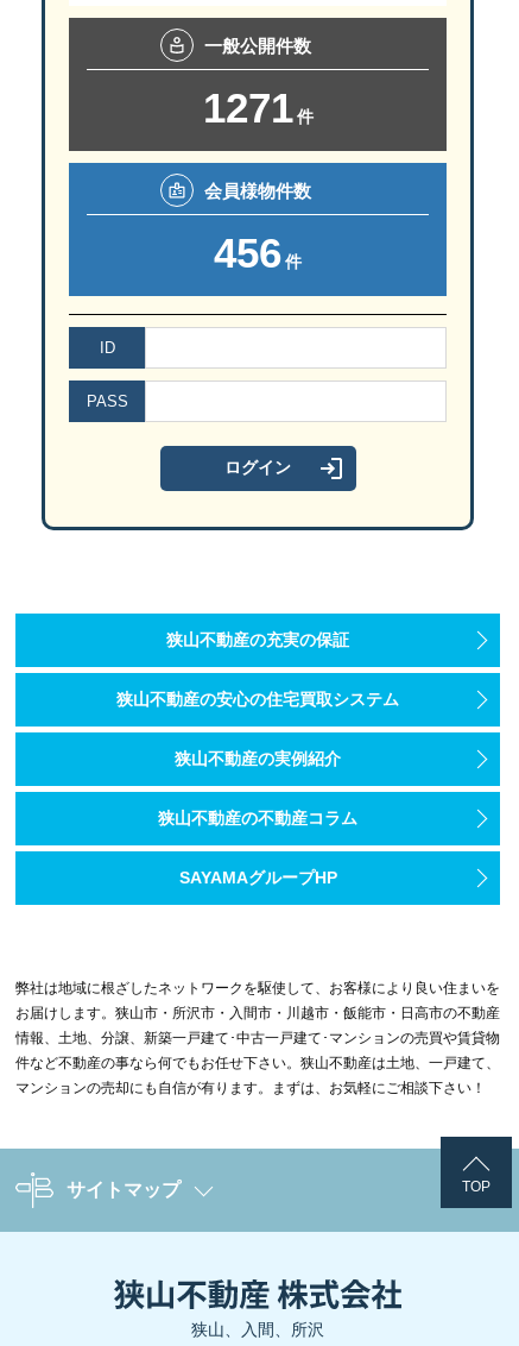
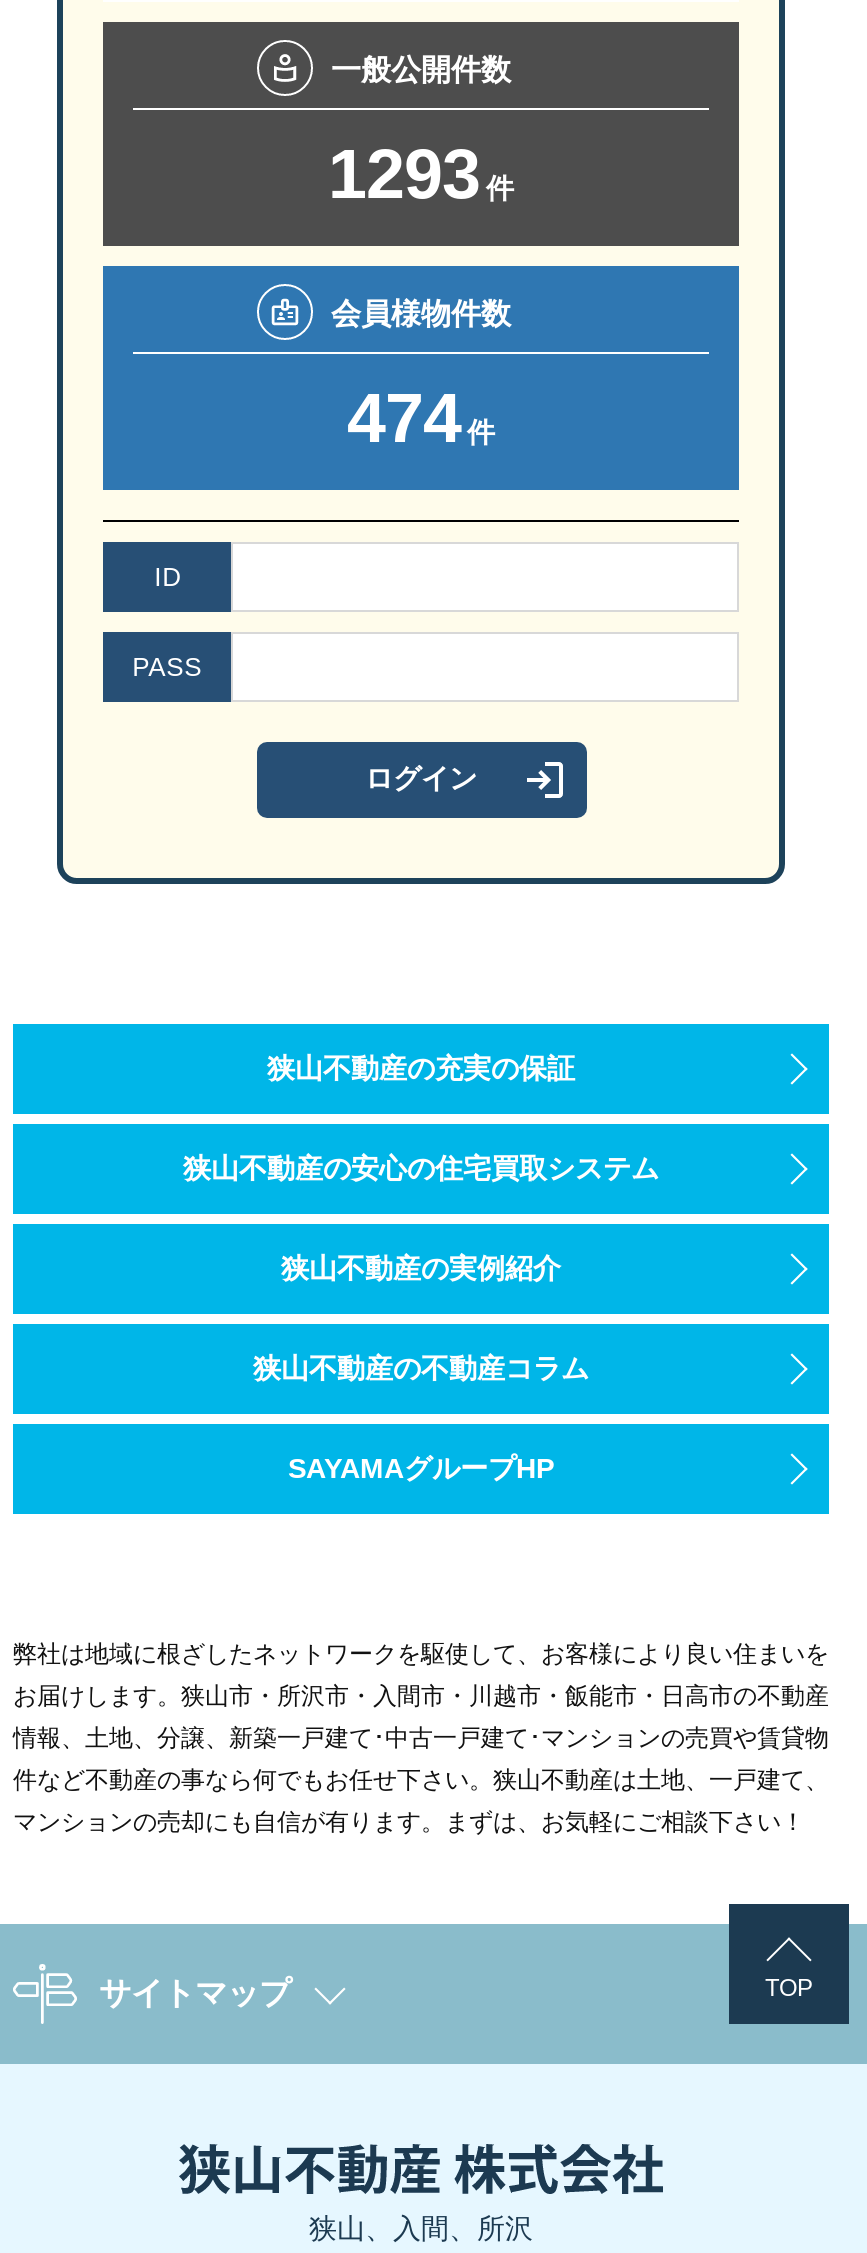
[202,84,313,131] 1271 件 -> [328,134,514,212] 1293 件
[214,229,302,276] 456 件 -> [347,378,495,456] 474 件

